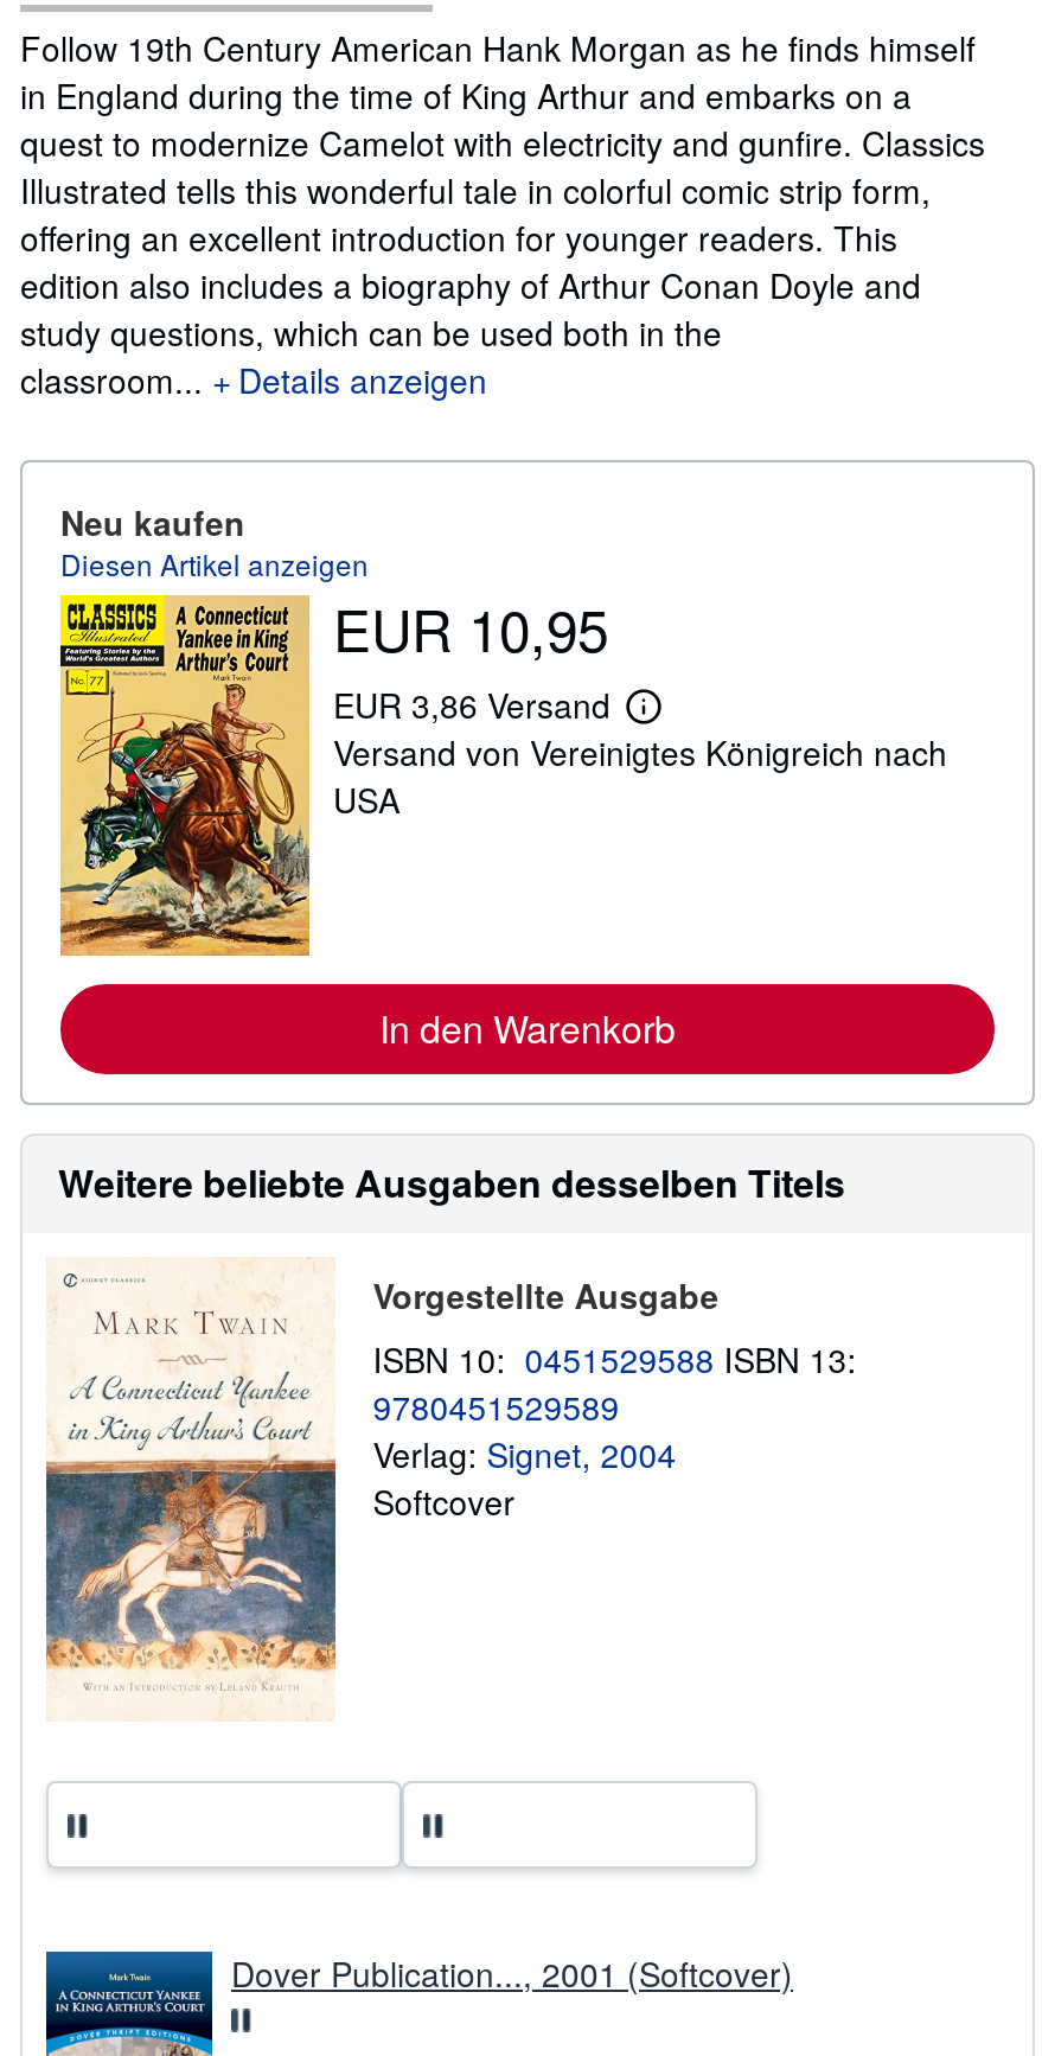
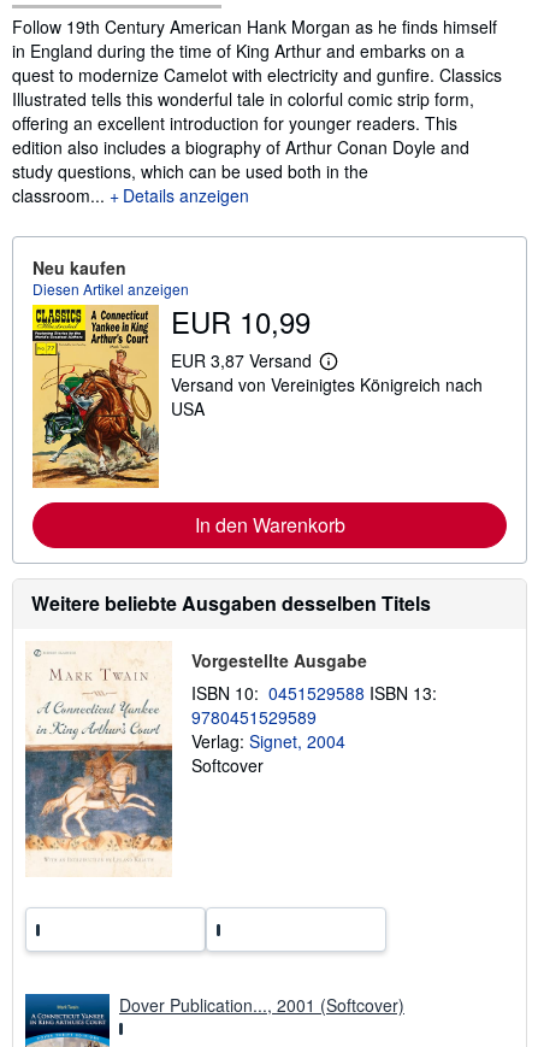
[333,586,608,669] EUR 10,95 -> [171,300,311,342] EUR 10,99
[333,681,669,739] EUR 3,86 Versand W -> [171,348,341,378] EUR 3,87 Versand W

